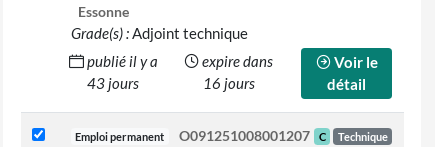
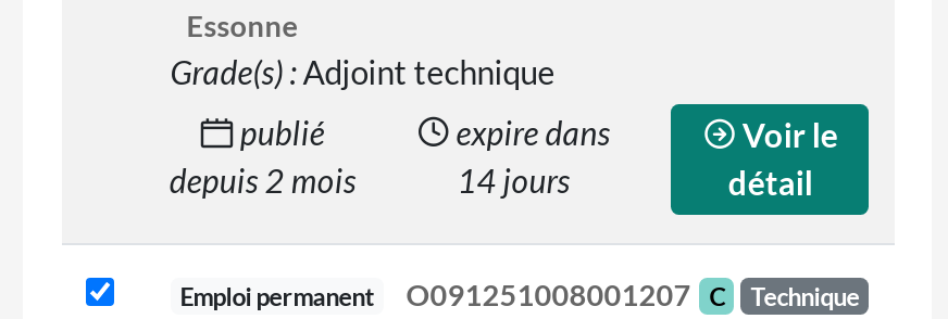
[87,52,158,92] publié il y a | 43 jours -> [169,114,356,201] publié | depuis 2 mois
[203,74,255,92] 16 jours -> [457,161,570,201] 14 jours

